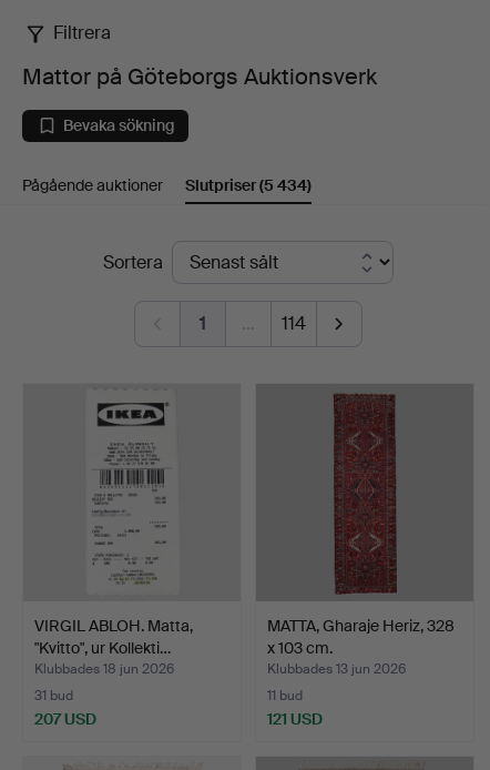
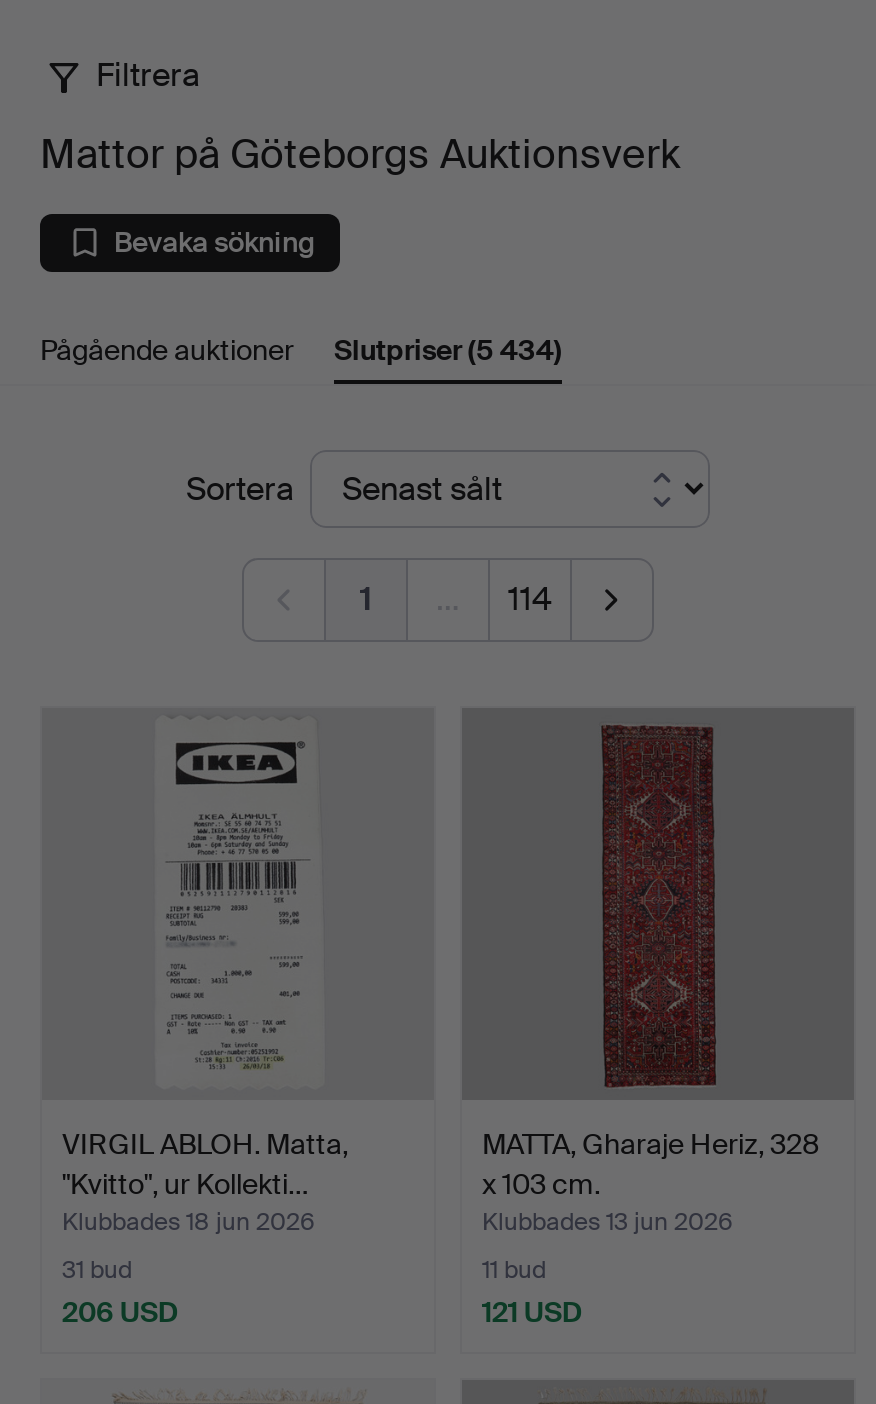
[34,709,96,729] 207 USD -> [62,1293,178,1329] 206 USD

